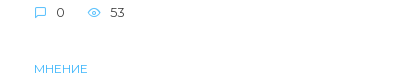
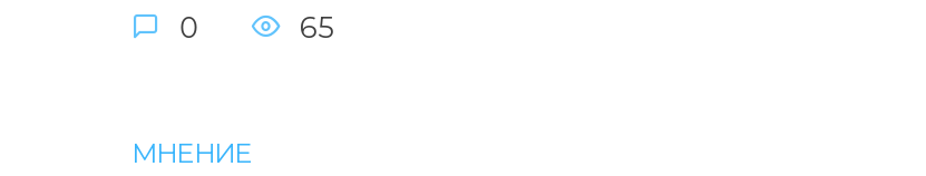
[109,5,124,20] 53 -> [300,11,333,45] 65

